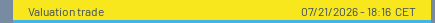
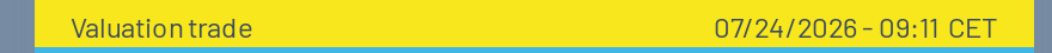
[301,4,416,18] 07/21/2026 - 18:16 CET -> [714,8,998,41] 07/24/2026 - 09:11 CET

